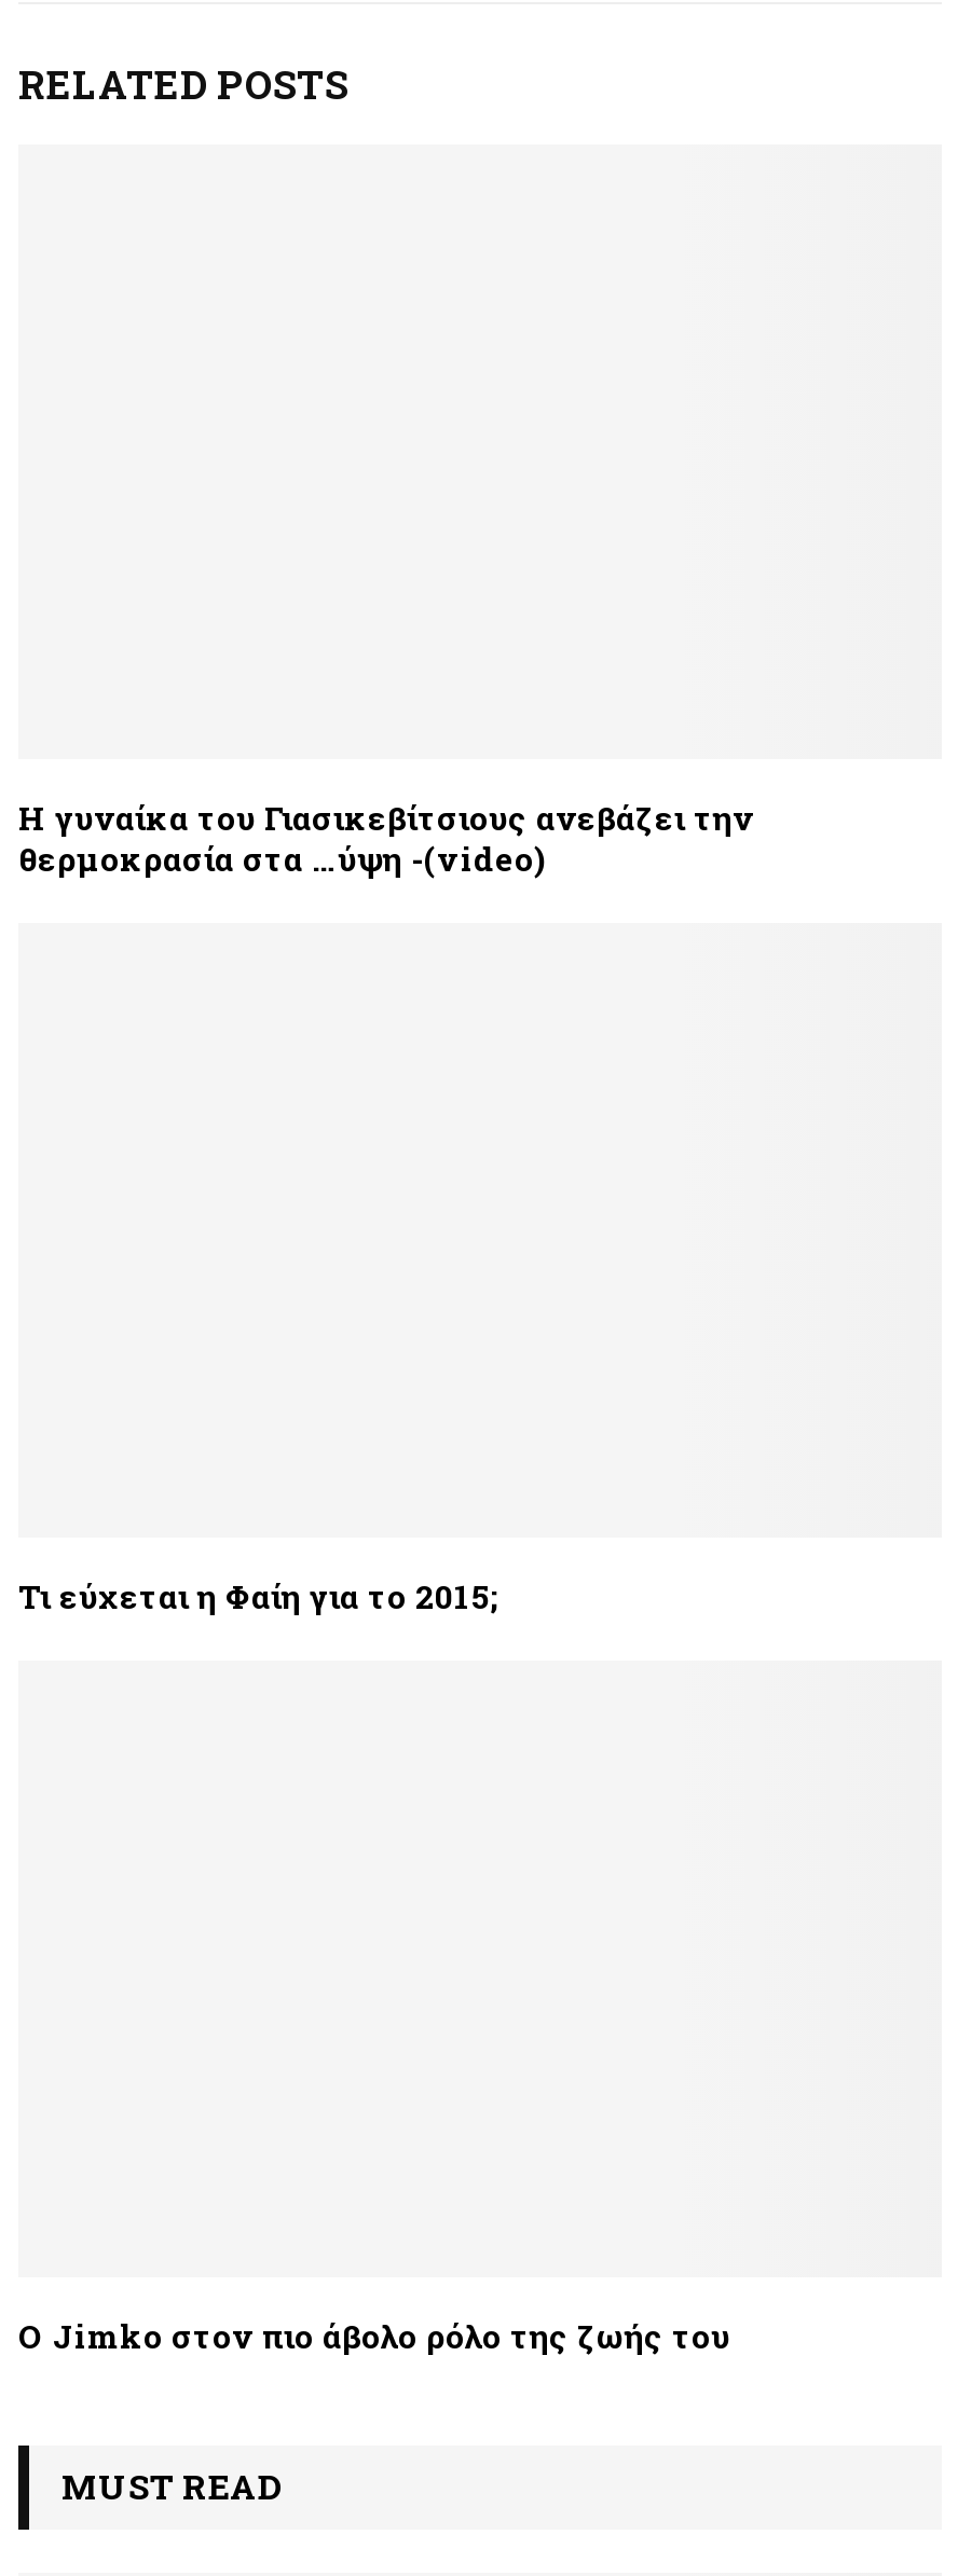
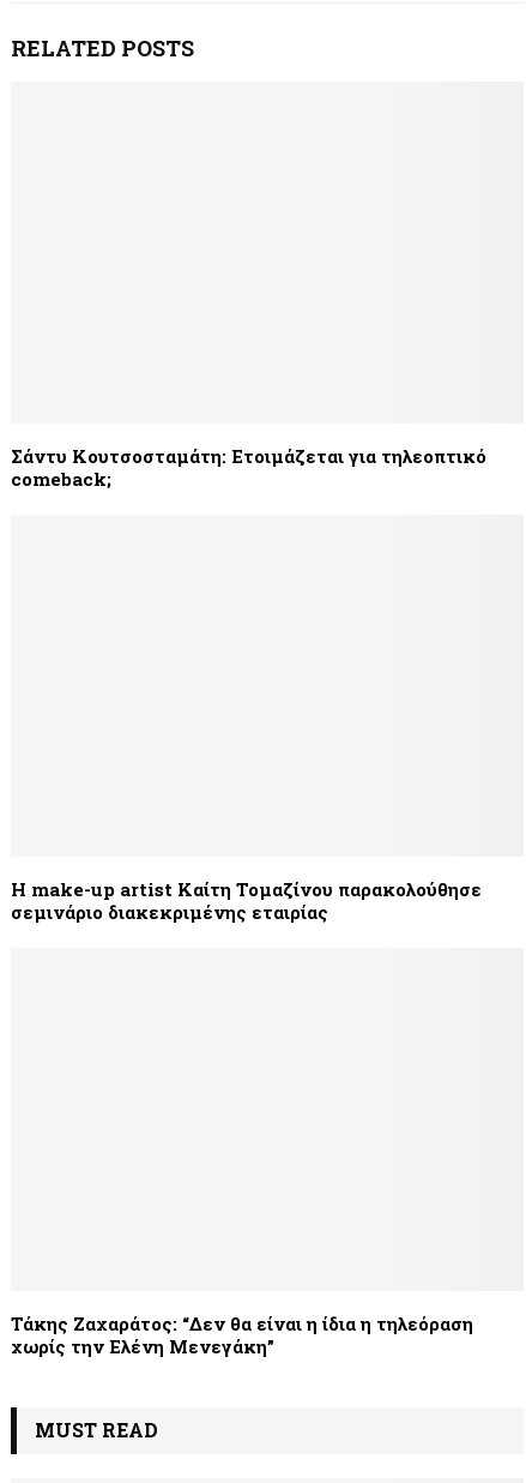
[18,796,754,880] Η γυναίκα του Γιασικεβίτσιους ανεβάζει την | θερμοκρασία στα …ύψη -(video) -> [11,444,486,491] Σάντυ Κουτσοσταμάτη: Ετοιμάζεται για τηλεοπτικό | comeback;
[18,1575,499,1618] Τι εύχεται η Φαίη για το 2015; -> [11,878,482,924] Η make-up artist Καίτη Τομαζίνου παρακολούθησε | σεμινάριο διακεκριμένης εταιρίας
[18,2313,730,2356] O Jimko στον πιο άβολο ρόλο της ζωής του -> [11,1311,473,1358] Τάκης Ζαχαράτος: “Δεν θα είναι η ίδια η τηλεόραση | χωρίς την Ελένη Μενεγάκη”

